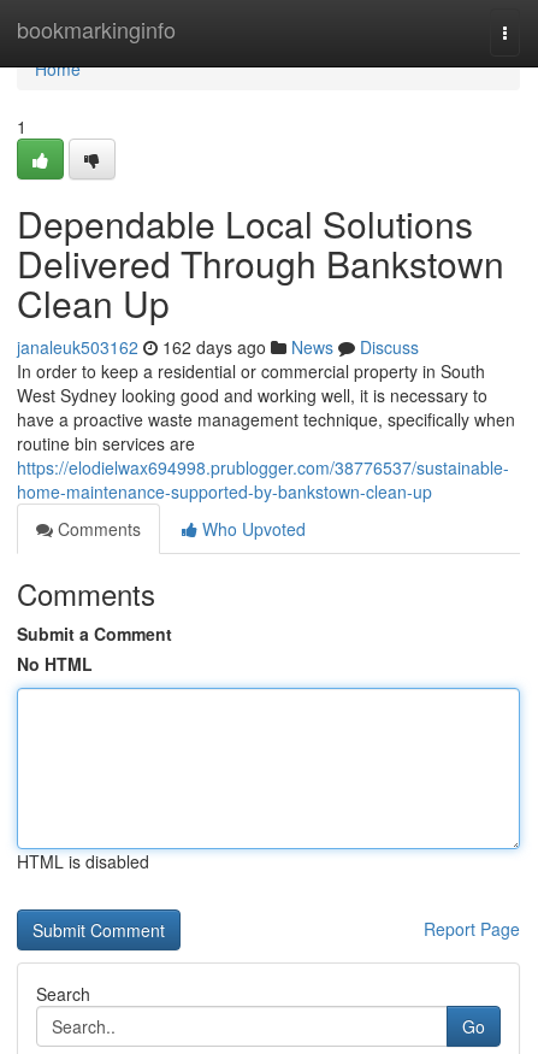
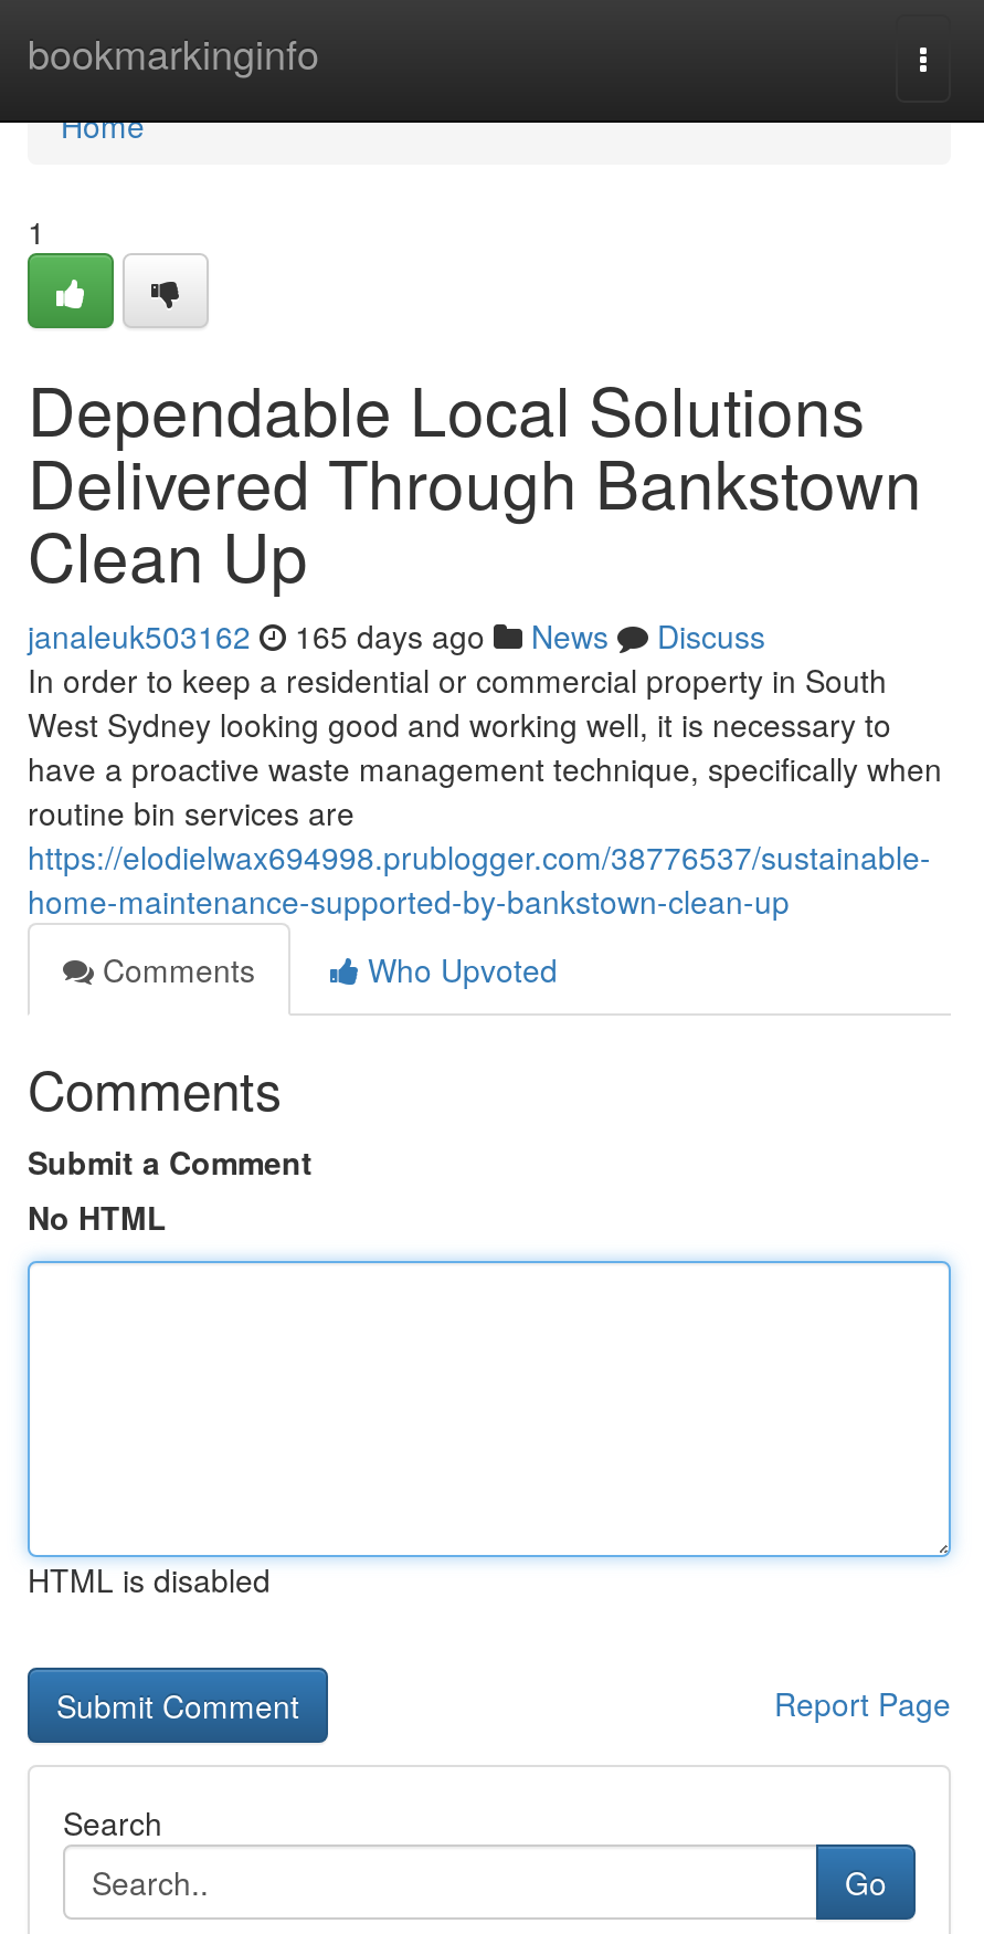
[17,335,419,359] janaleuk503162 162 days ago News Discuss -> [28,613,765,658] janaleuk503162 165 days ago News Discuss

